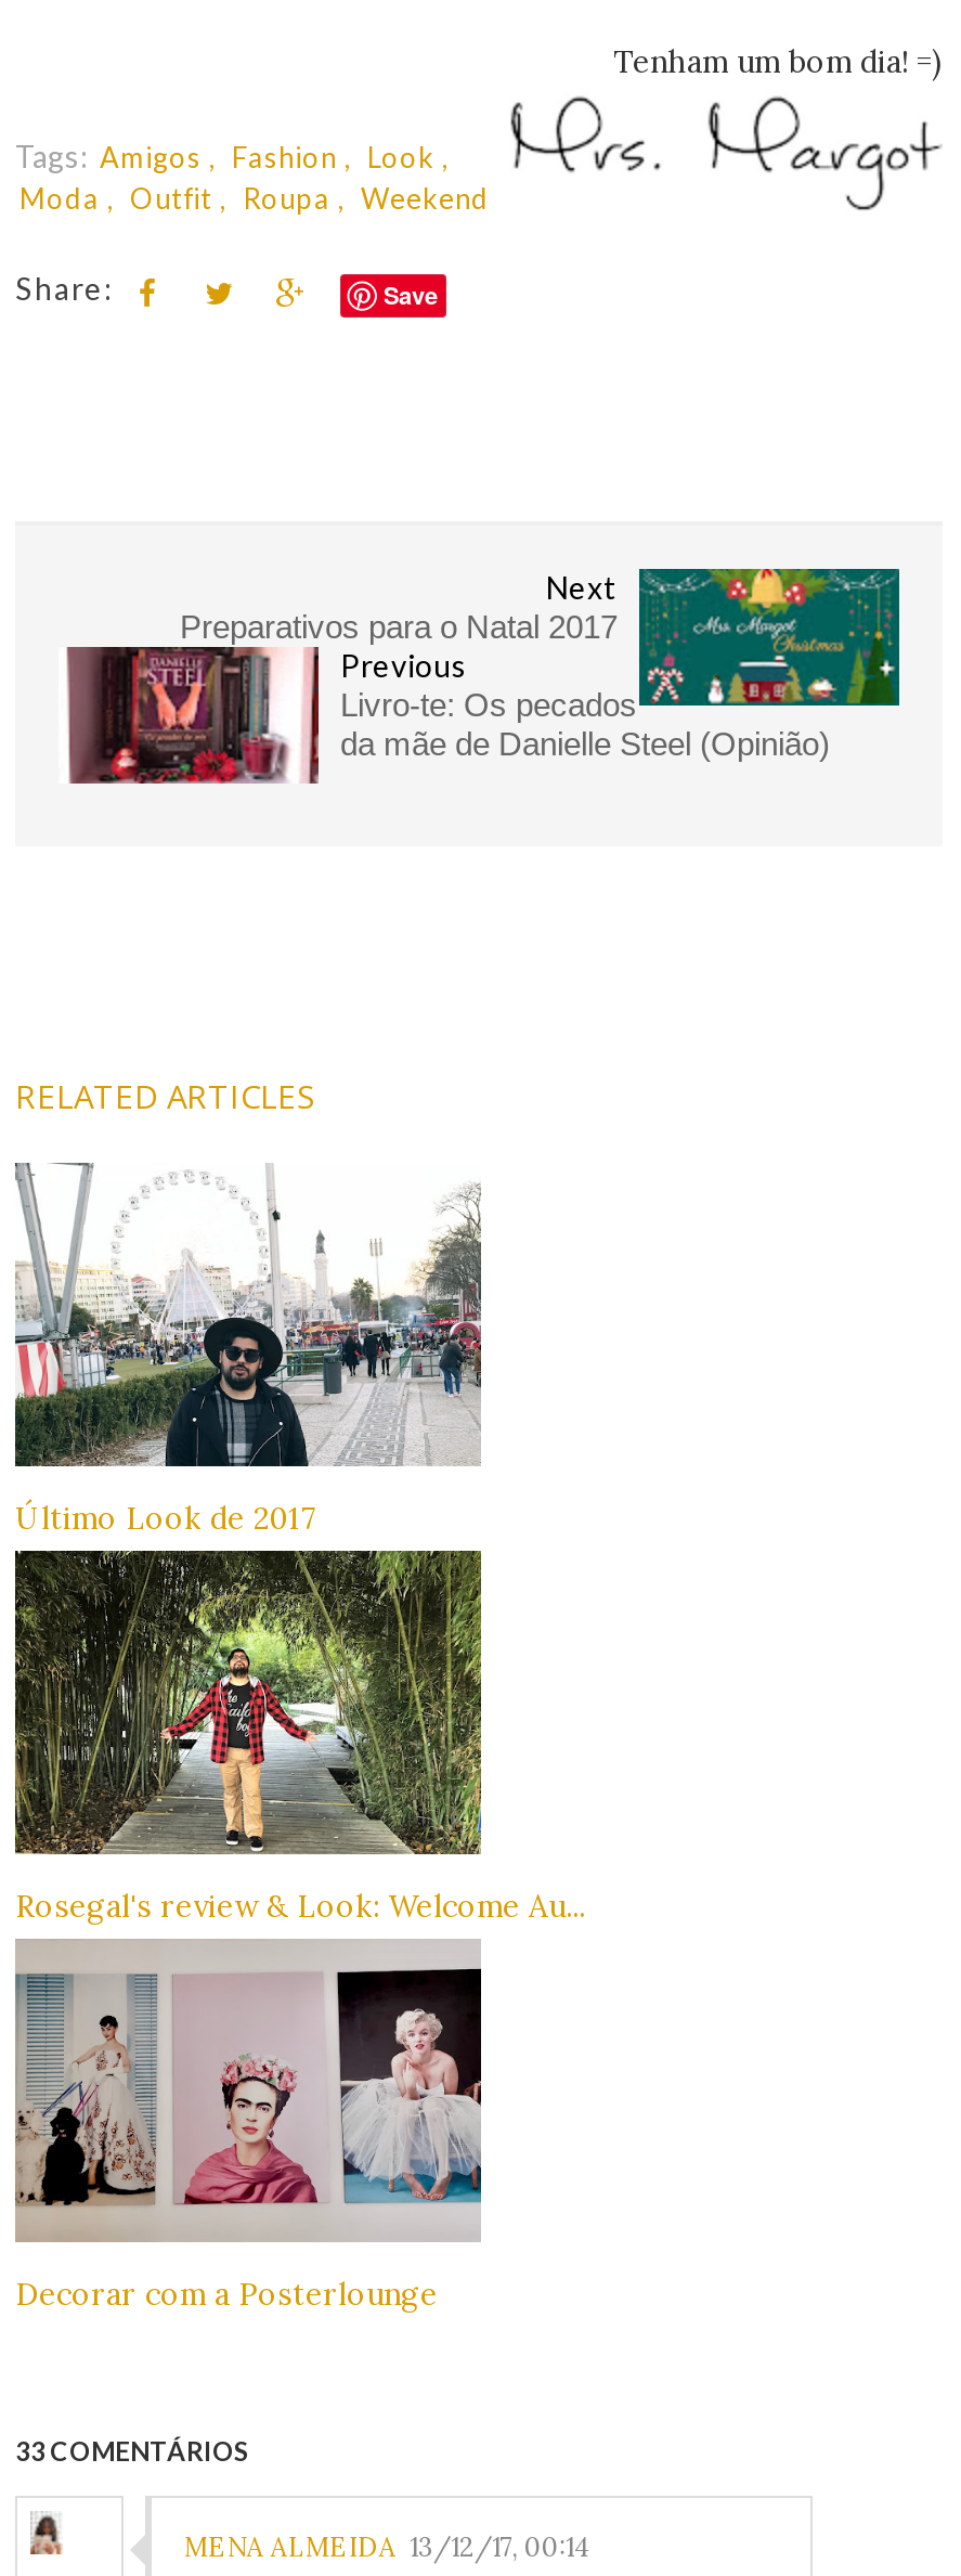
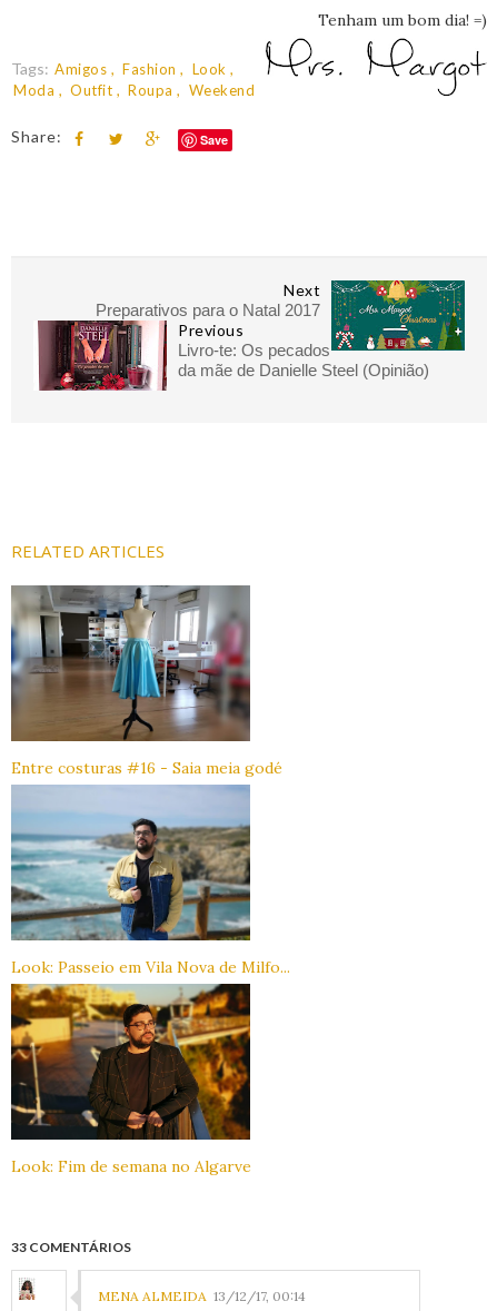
[13,1163,481,1537] [image] | Último Look de 2017 -> [10,584,282,778] [image] | Entre costuras #16 - Saia meia godé
[13,1553,585,1925] [image] | Rosegal's review & Look: Welcome Au... -> [10,786,290,977] [image] | Look: Passeio em Vila Nova de Milfo...
[13,1941,483,2313] [image] | Decorar com a Posterlounge -> [10,985,251,1176] [image] | Look: Fim de semana no Algarve

